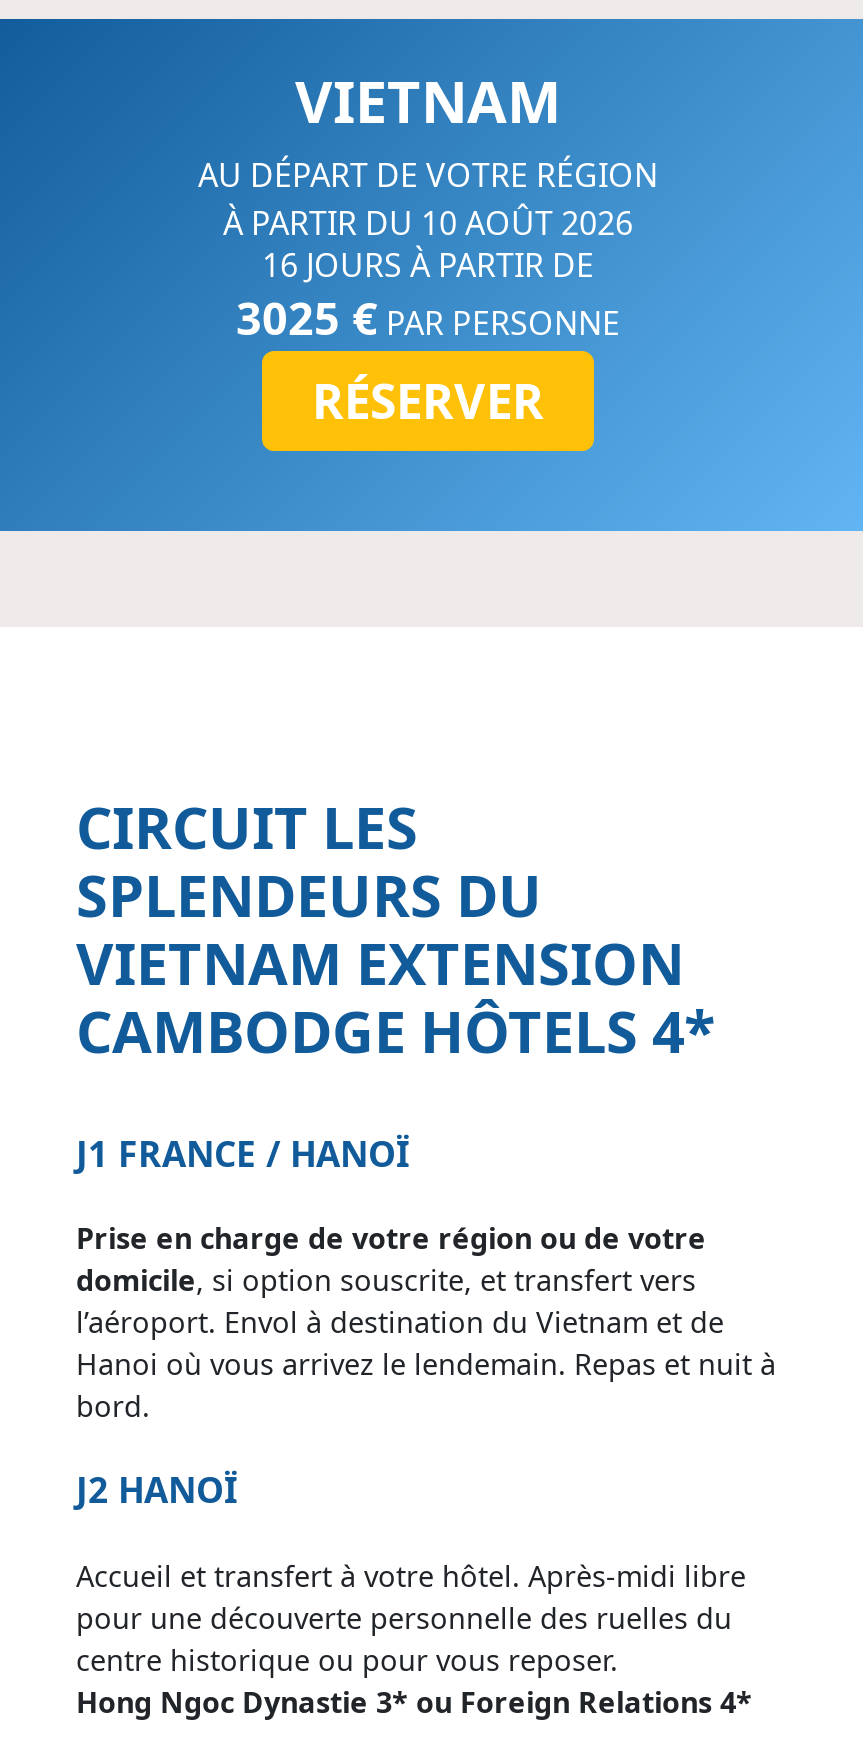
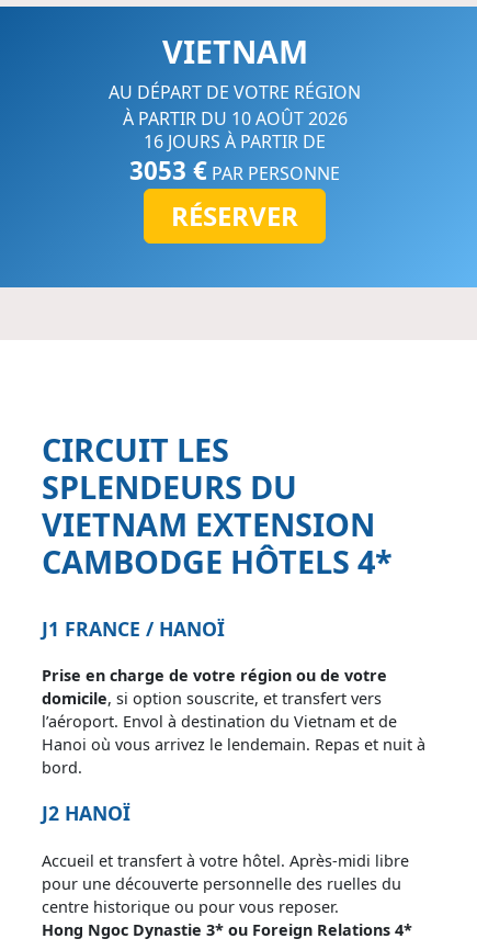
[236,287,620,349] 3025 €PAR PERSONNE -> [129,154,340,188] 3053 €PAR PERSONNE

